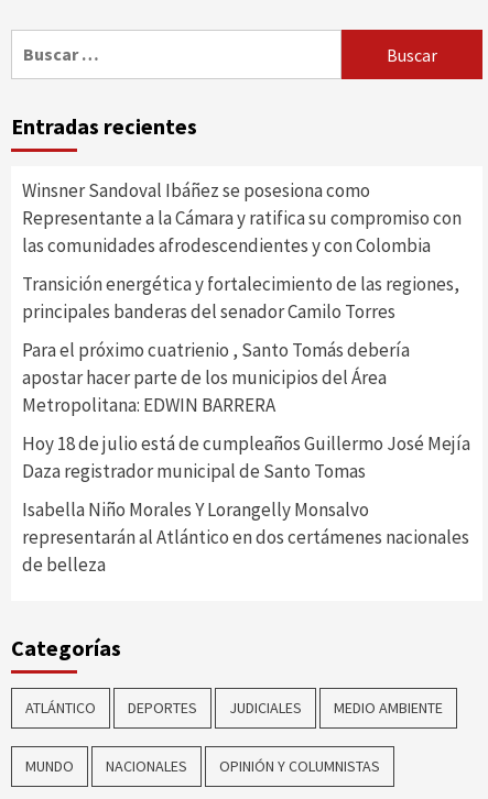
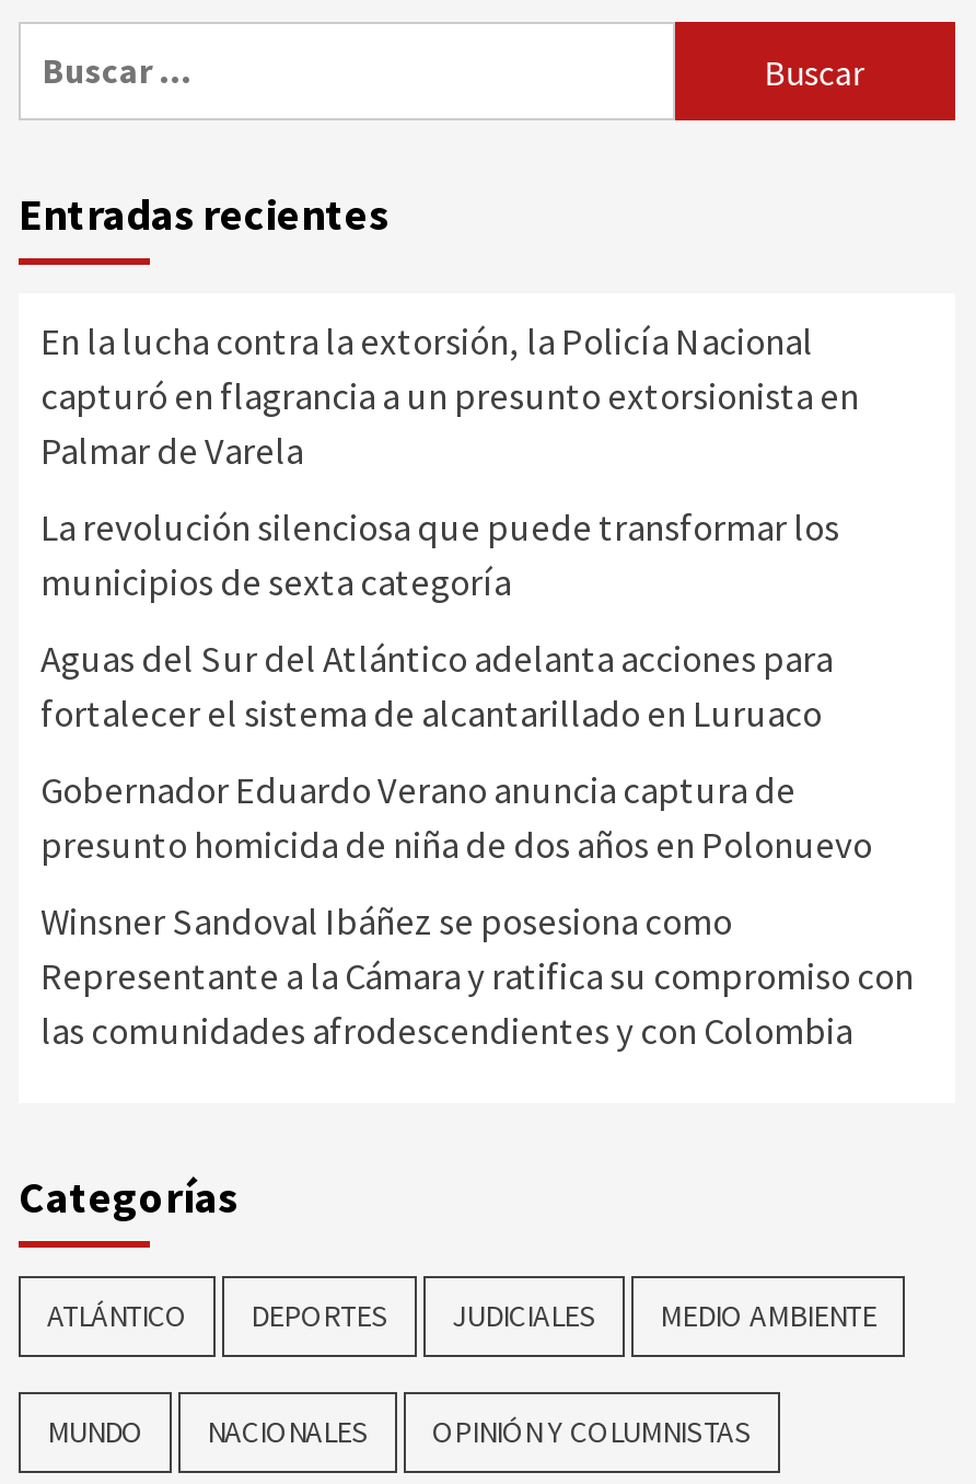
none -> [40,317,872,869] En la lucha contra la extorsión, la Policía Nacional | capturó en flagrancia a un presunto extorsionista en | Palmar de Varela | La revolución silenciosa que puede transformar los | municipios de sexta categoría | Aguas del Sur del Atlántico adelanta acciones para | fortalecer el sistema de alcantarillado en Luruaco | Gobernador Eduardo Verano anuncia captura de | presunto homicida de niña de dos años en Polonuevo
moved [22,178,462,258] -> [40,897,914,1055]: Winsner Sandoval Ibáñez se posesiona como | Representante a la Cámara y ratifica su compromiso con | las comunidades afrodescendientes y con Colombia
[22,272,470,577] Transición energética y fortalecimiento de las regiones, | principales banderas del senador Camilo Torres | Para el próximo cuatrienio , Santo Tomás debería | apostar hacer parte de los municipios del Área | Metropolitana: EDWIN BARRERA | Hoy 18 de julio está de cumpleaños Guillermo José Mejía | Daza registrador municipal de Santo Tomas | Isabella Niño Morales Y Lorangelly Monsalvo | representarán al Atlántico en dos certámenes nacionales | de belleza -> none

